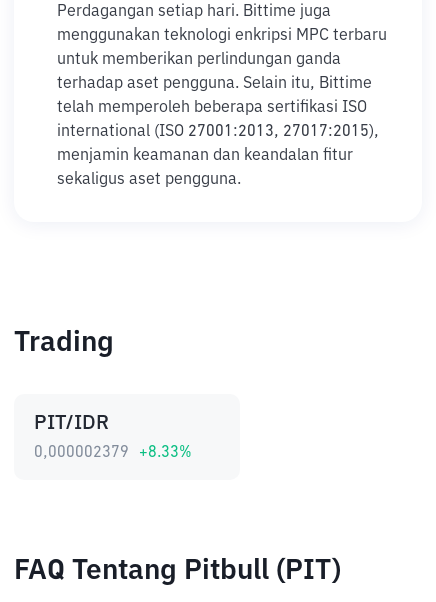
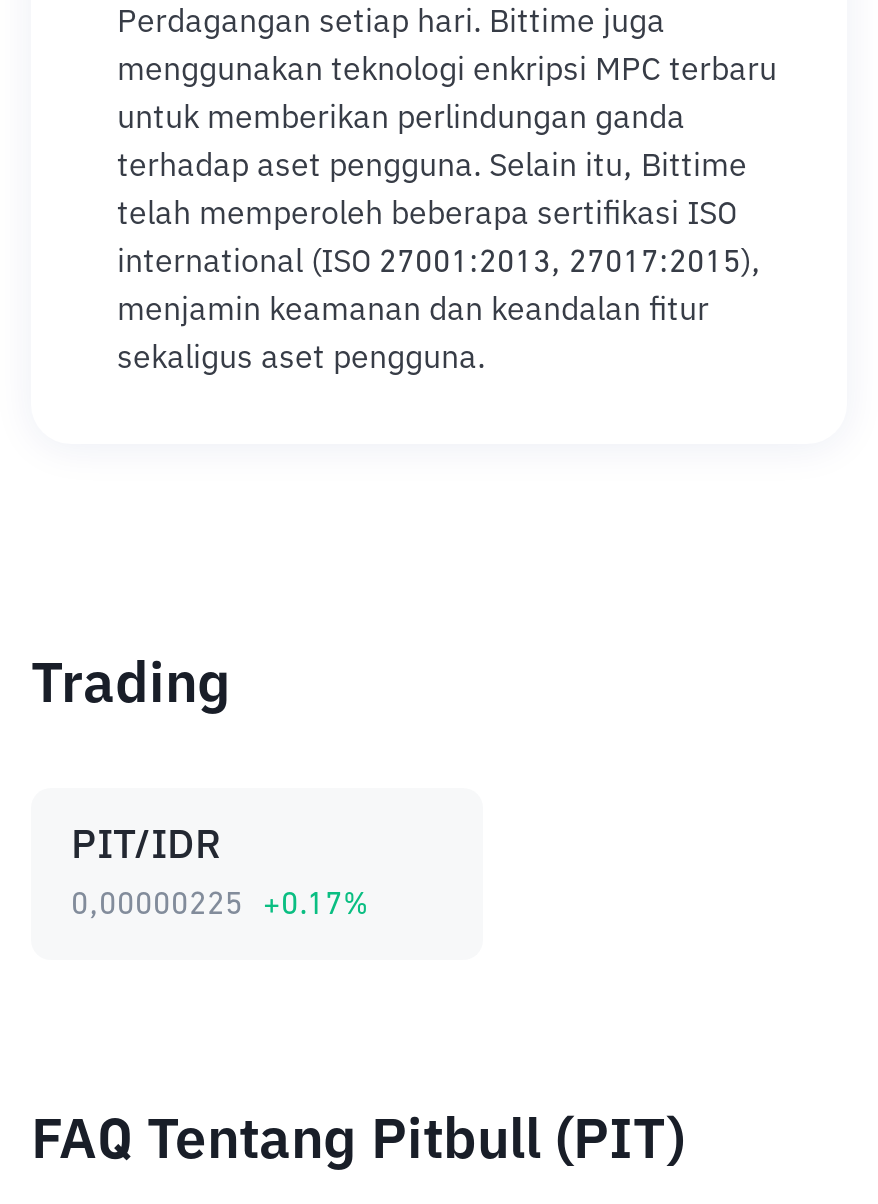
[34,445,129,461] 0,000002379 -> [71,890,243,922] 0,00000225
[139,445,192,461] +8.33% -> [263,890,369,922] +0.17%

